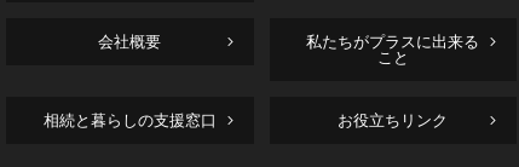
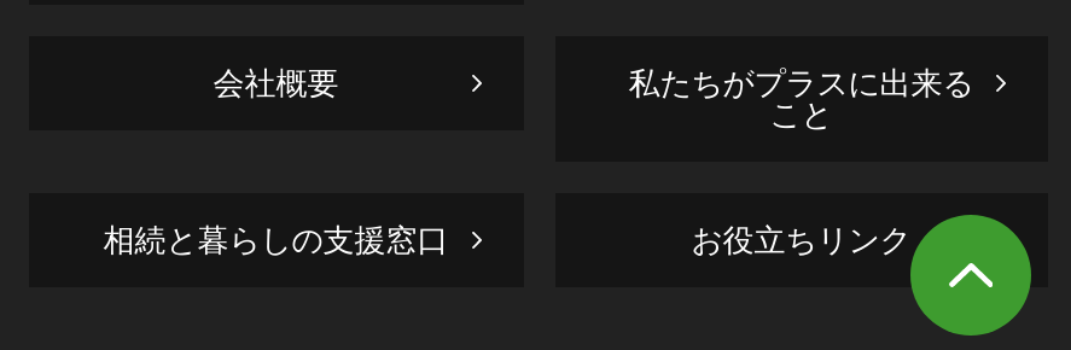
none -> [908,212,1034,338] [image]

